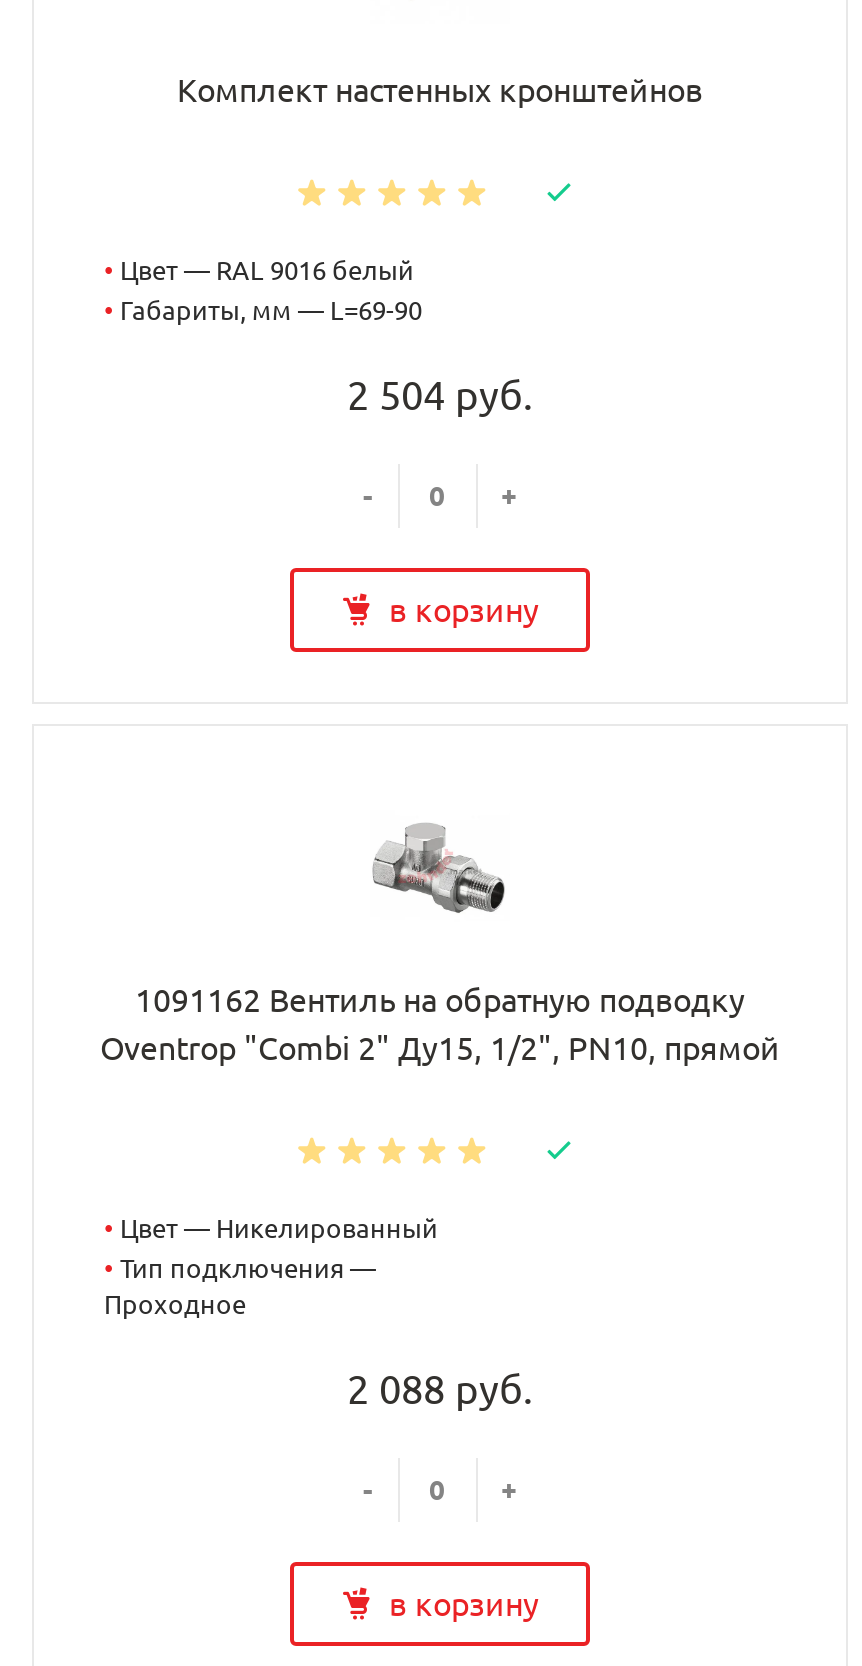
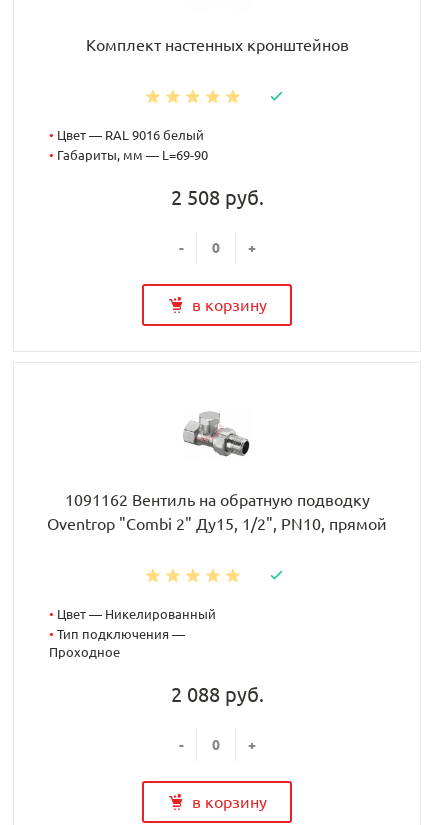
[347,371,533,417] 2 504 руб. -> [170,186,263,209] 2 508 руб.

